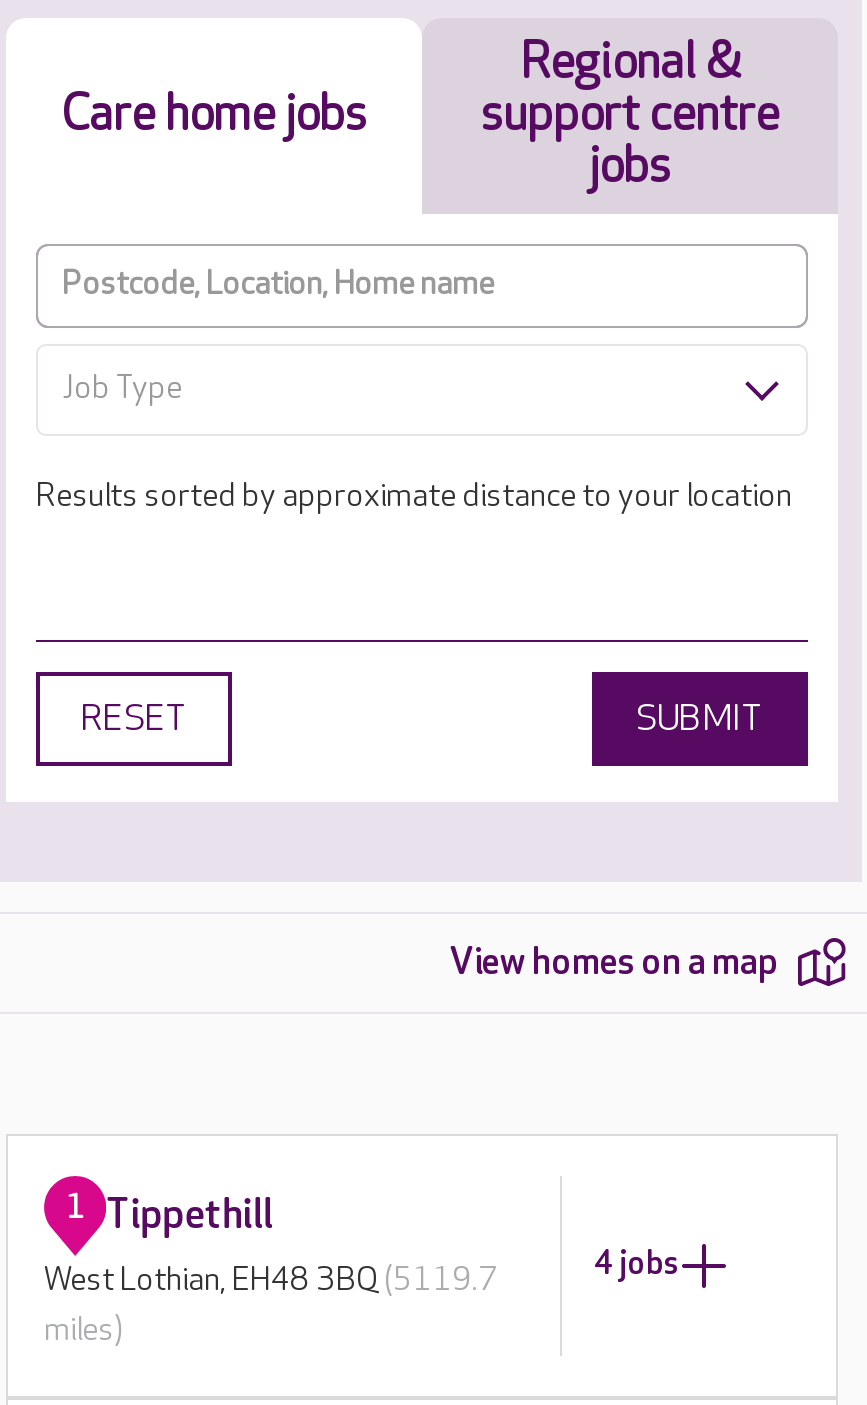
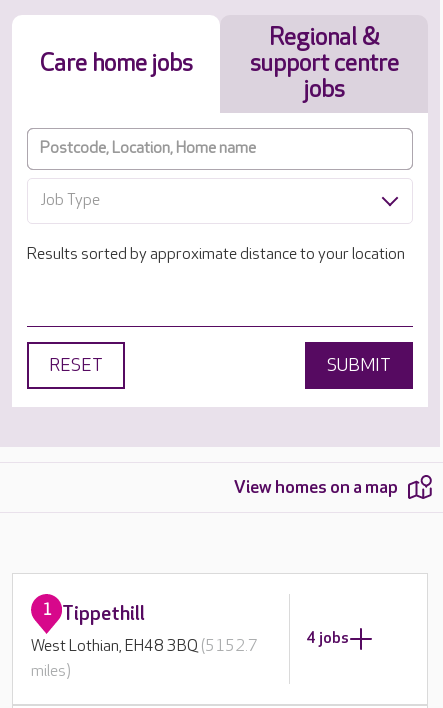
[44,1262,498,1300] West Lothian, EH48 3BQ (5119.7 -> [31,637,258,656] West Lothian, EH48 3BQ (5152.7

